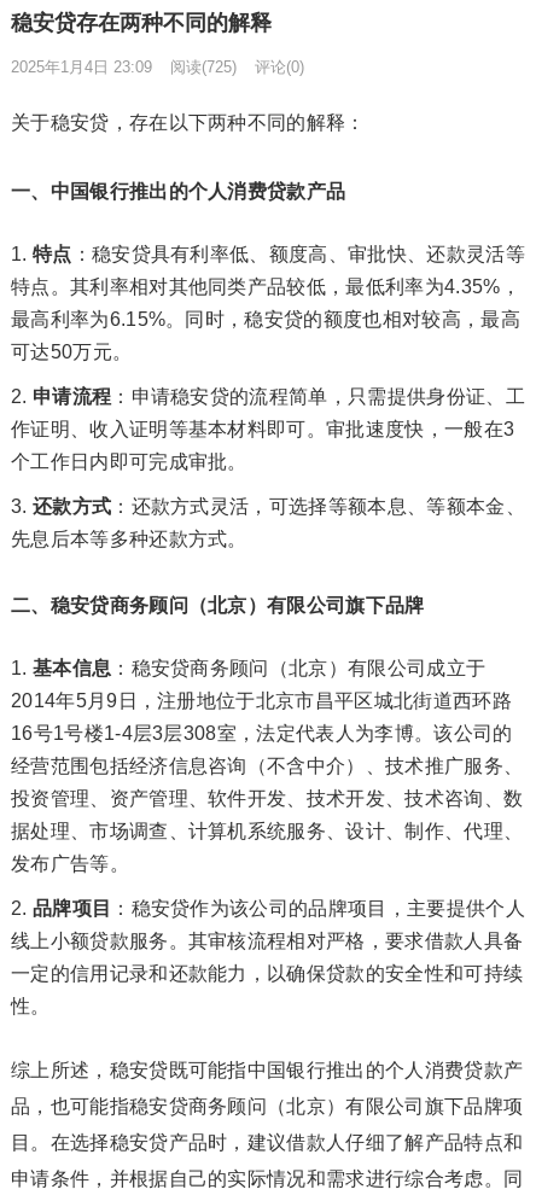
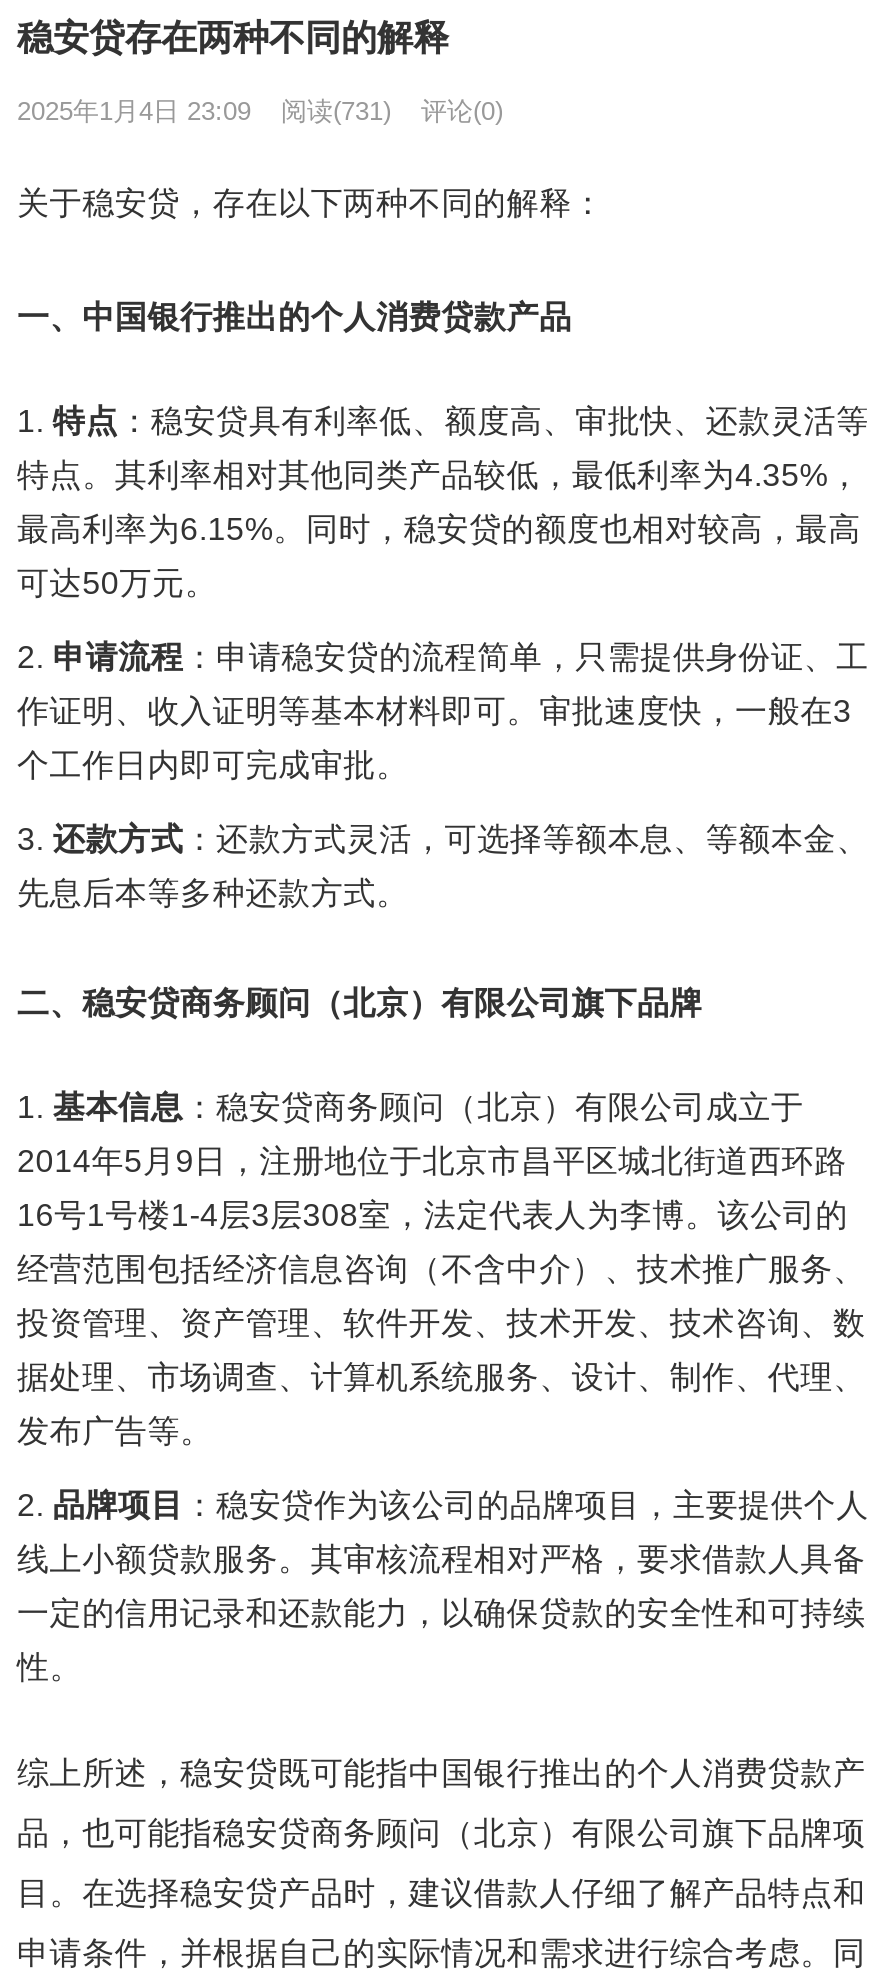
[11,58,304,76] 2025年1月4日 23:09 阅读(725) 评论(0) -> [17,96,503,126] 2025年1月4日 23:09 阅读(731) 评论(0)

